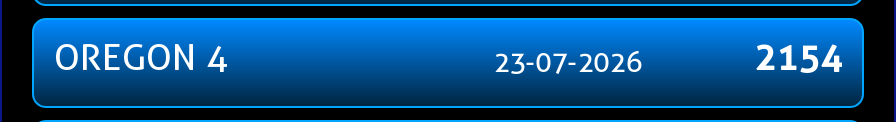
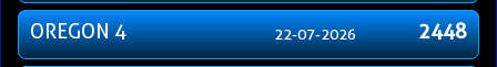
[493,47,641,79] 23-07-2026 -> [274,26,356,43] 22-07-2026
[754,37,842,79] 2154 -> [418,20,467,43] 2448

